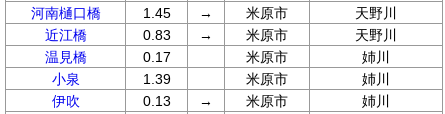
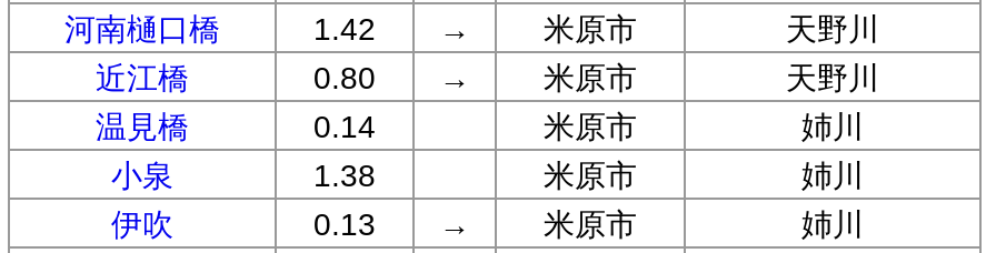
[142,5,170,21] 1.45 -> [313,11,376,47] 1.42
[142,27,170,43] 0.83 -> [313,60,376,95] 0.80
[142,49,170,65] 0.17 -> [313,109,376,144] 0.14
[142,71,170,87] 1.39 -> [313,158,376,193] 1.38

